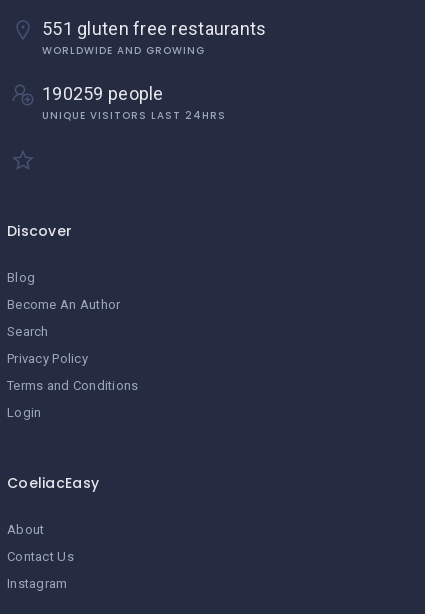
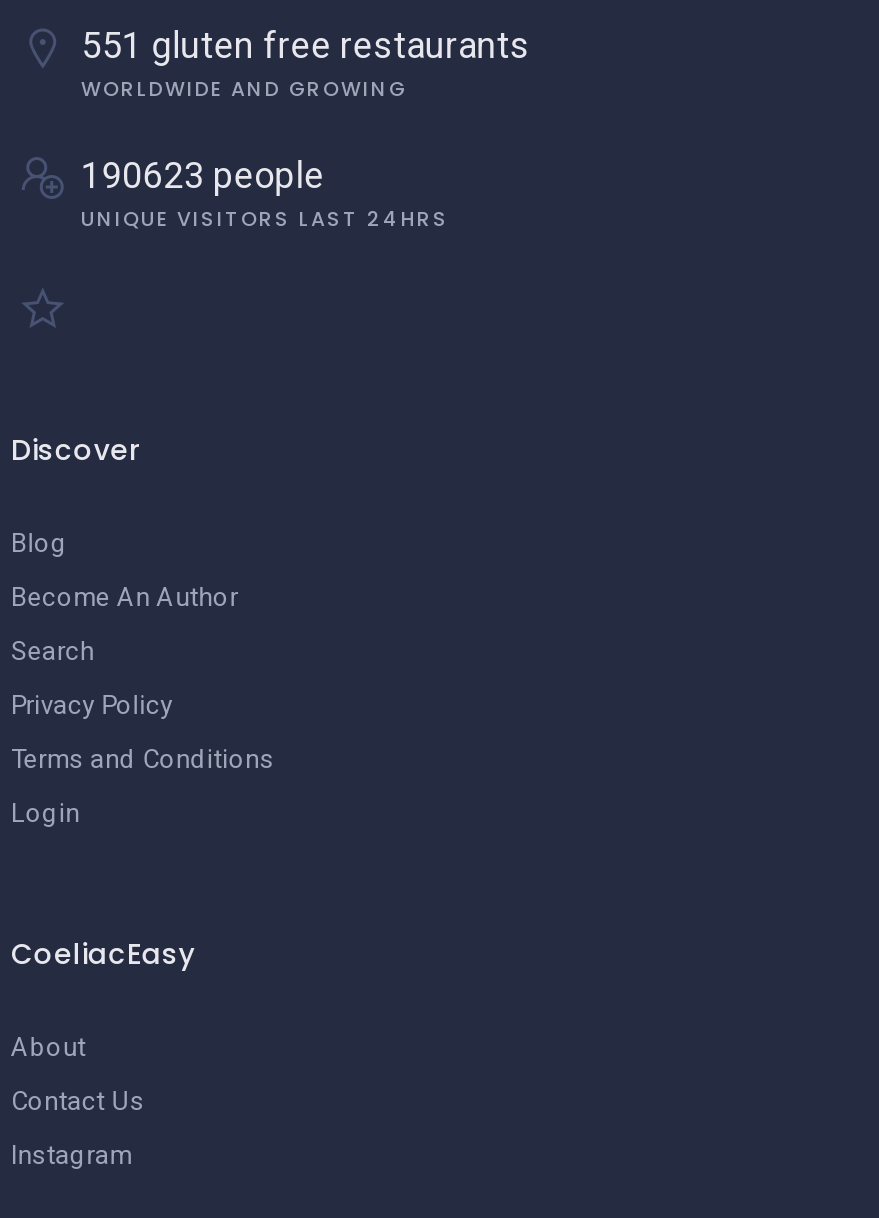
[42,83,164,104] 190259 people -> [81,154,324,196] 190623 people

